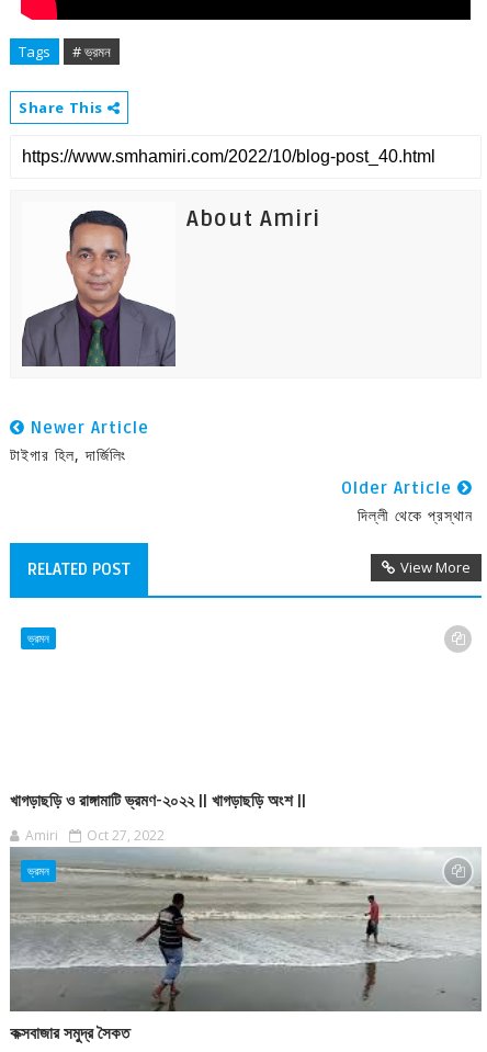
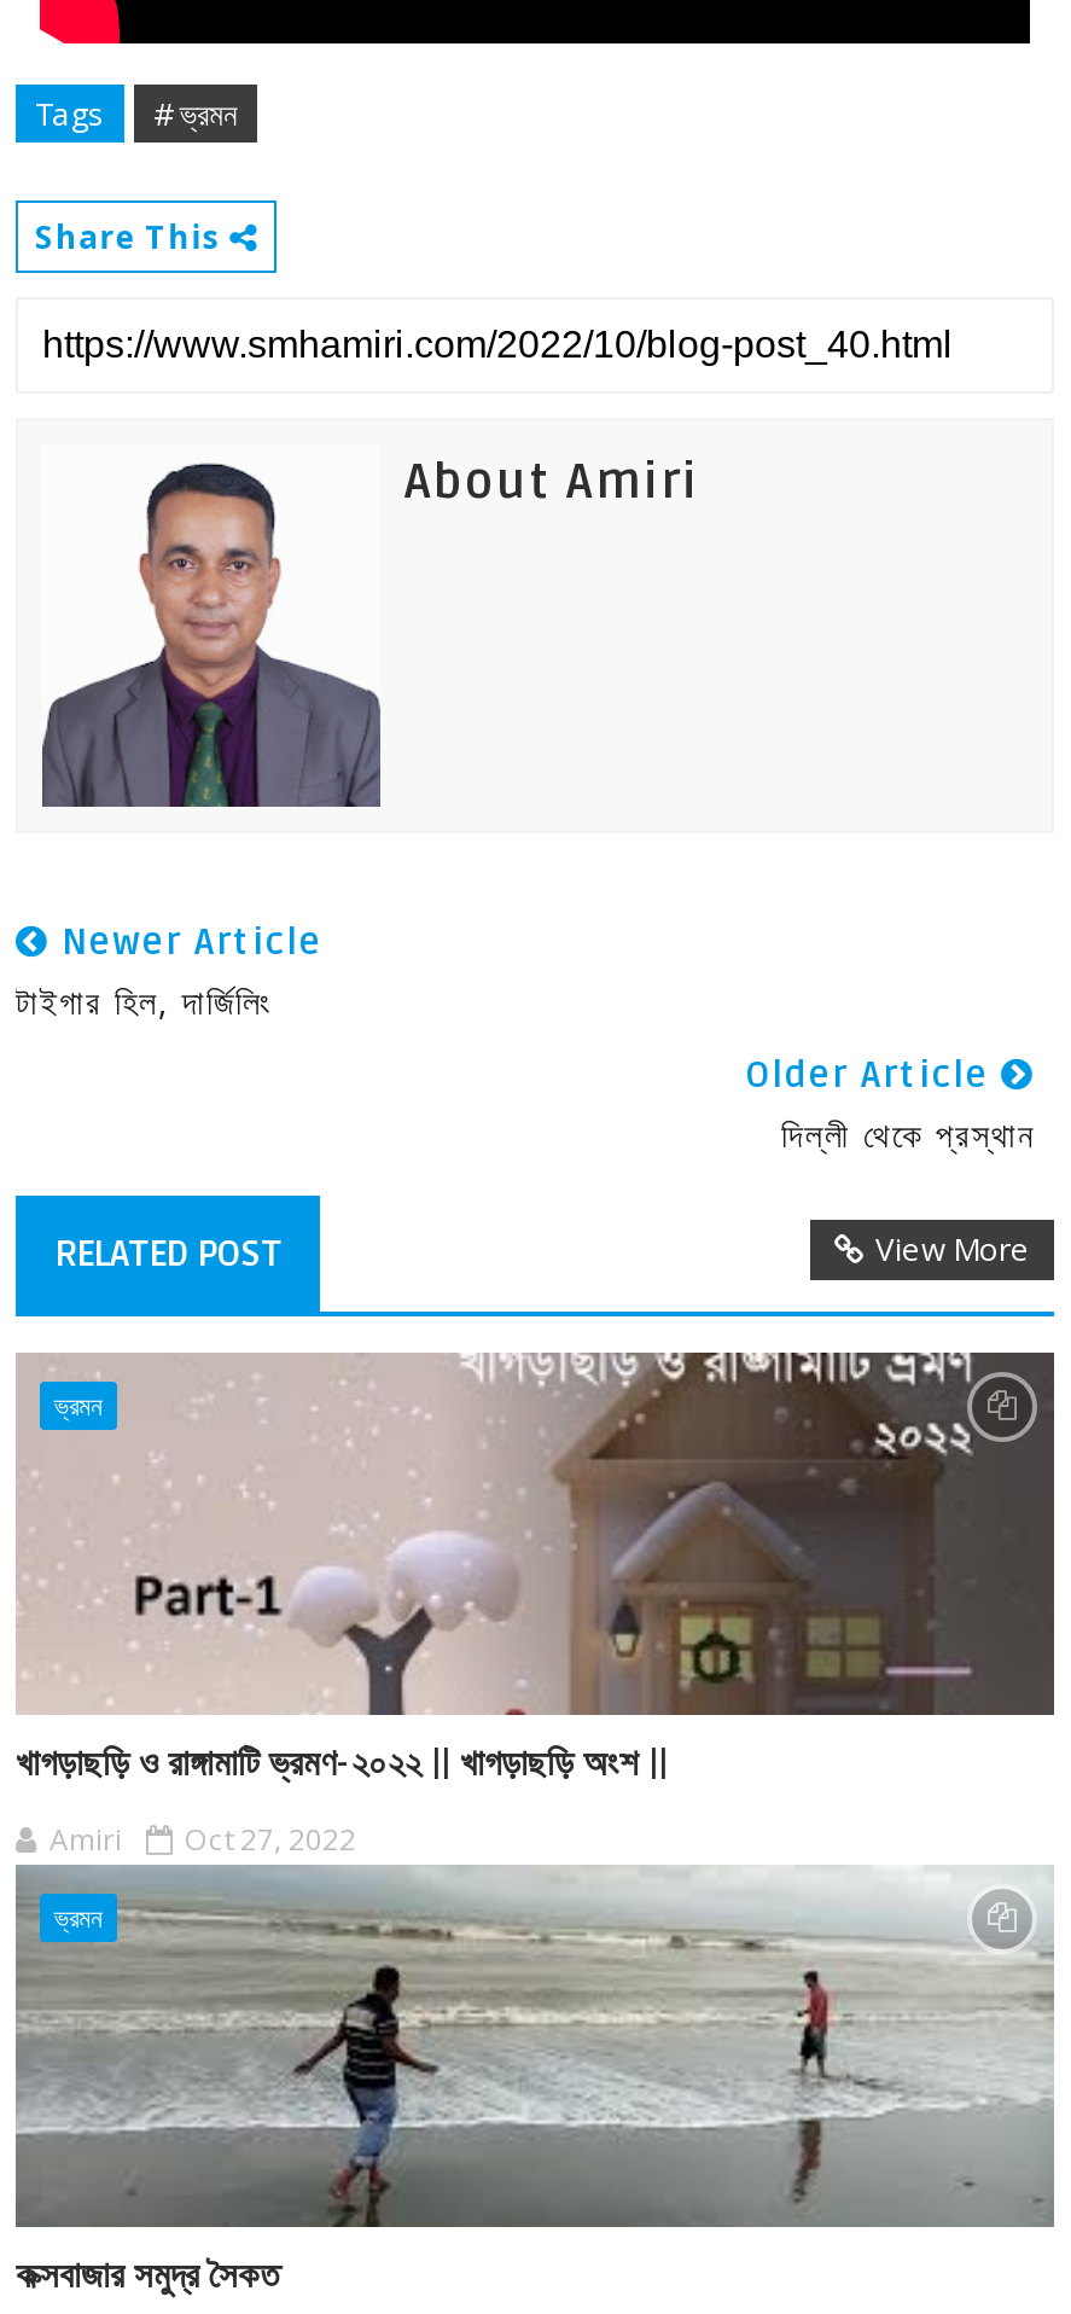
none -> [16,1350,1057,1717] [image]

